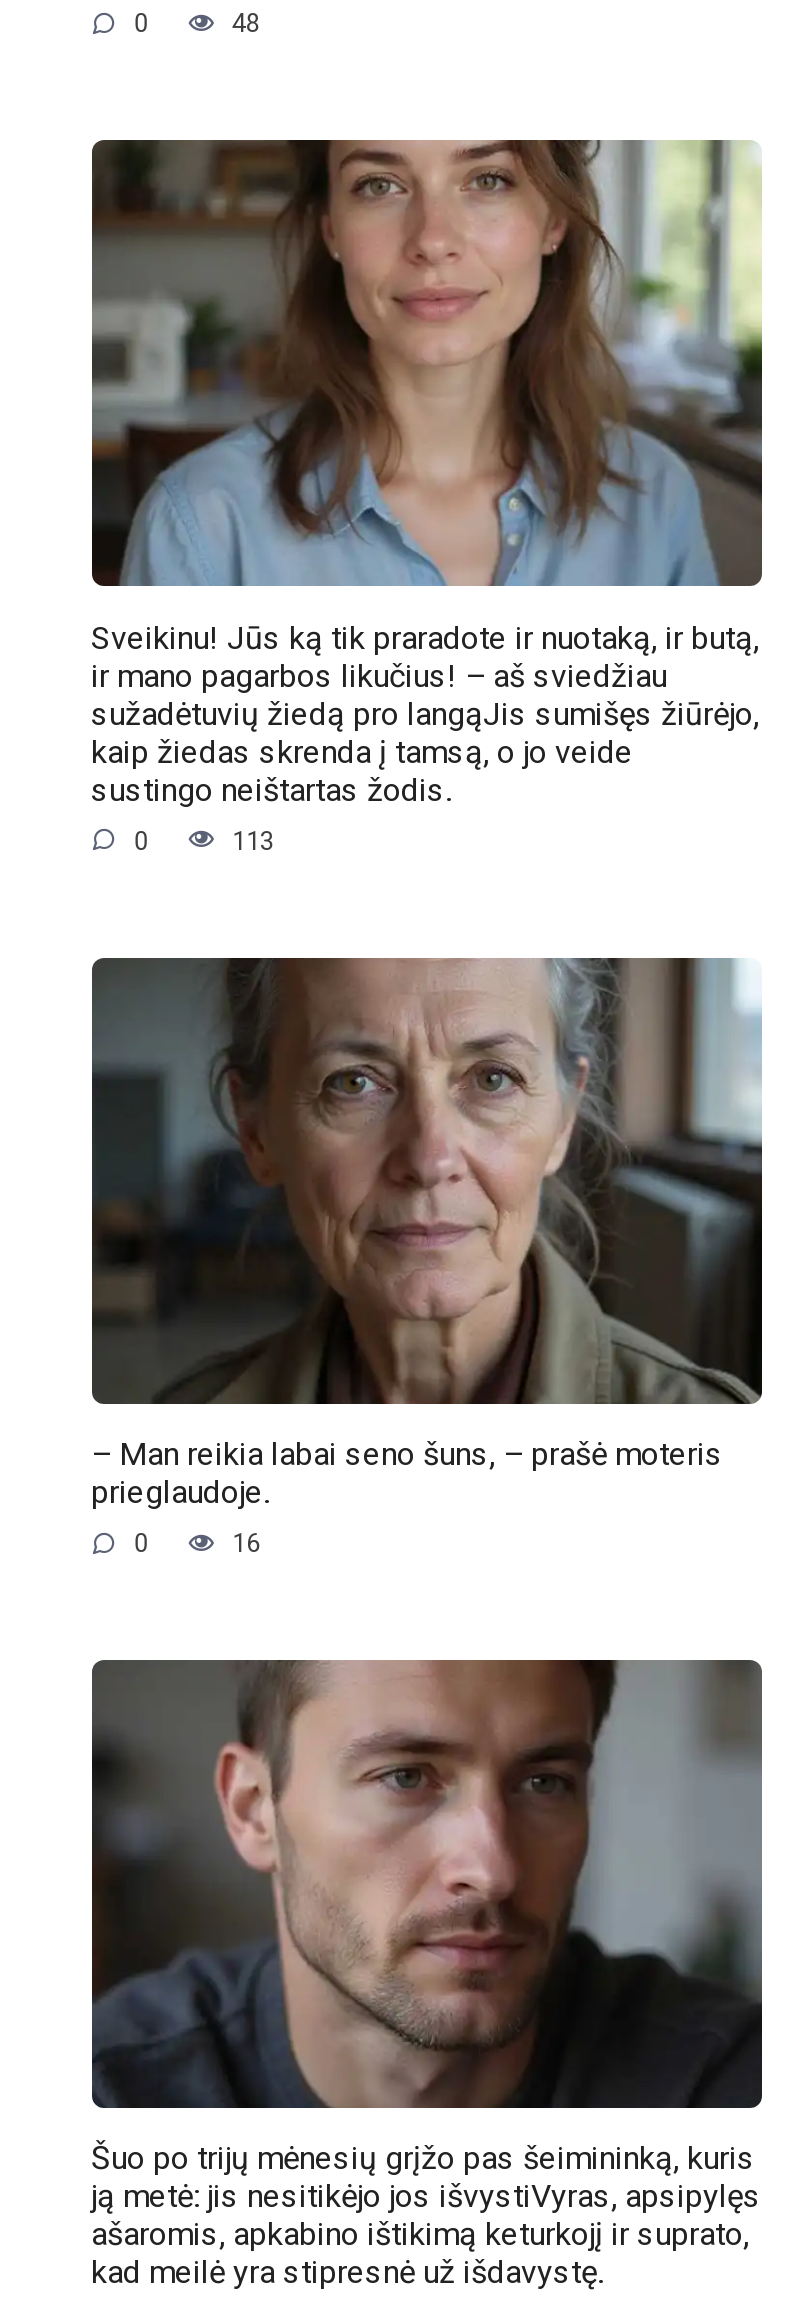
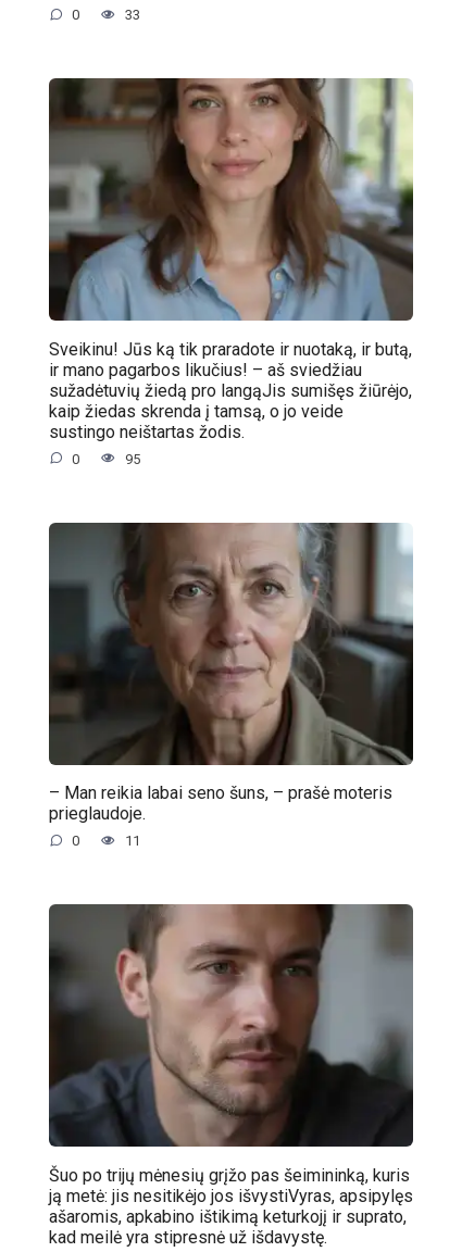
[232,8,260,38] 48 -> [125,7,140,23] 33
[232,825,274,855] 113 -> [125,451,140,467] 95
[232,1529,260,1559] 16 -> [125,833,140,849] 11

